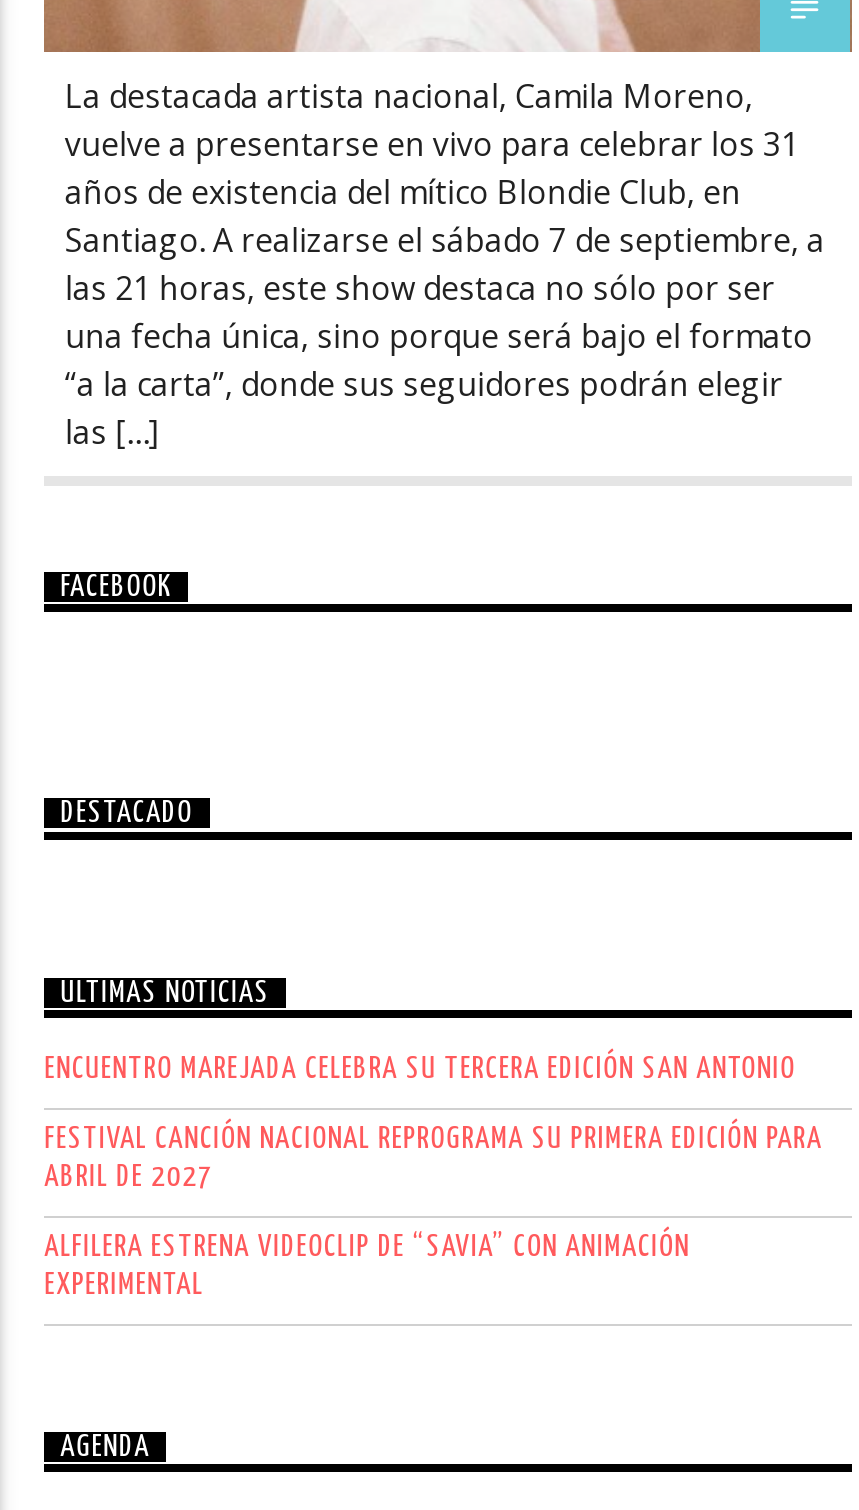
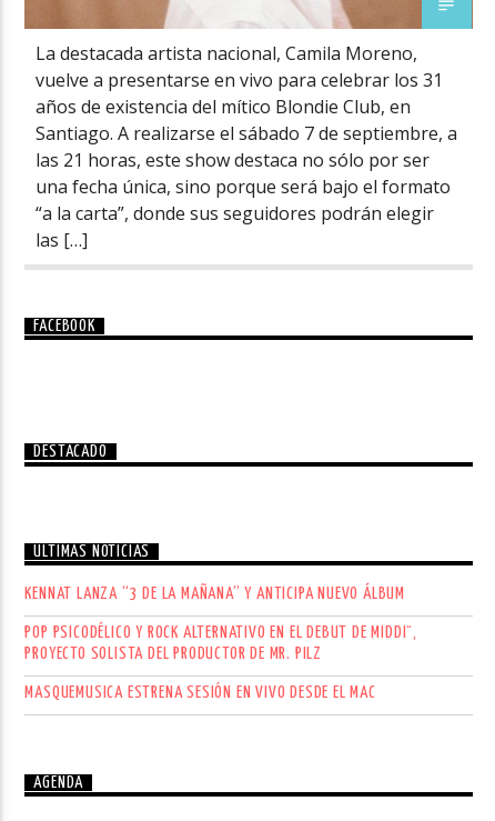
[45,1054,796,1084] ENCUENTRO MAREJADA CELEBRA SU TERCERA EDICIÓN SAN ANTONIO -> [25,585,405,602] KENNAT LANZA “3 DE LA MAÑANA” Y ANTICIPA NUEVO ÁLBUM
[45,1124,823,1192] FESTIVAL CANCIÓN NACIONAL REPROGRAMA SU PRIMERA EDICIÓN PARA | ABRIL DE 2027 -> [25,624,417,662] POP PSICODÉLICO Y ROCK ALTERNATIVO EN EL DEBUT DE MIDDI¨, | PROYECTO SOLISTA DEL PRODUCTOR DE MR. PILZ
[45,1232,690,1300] ALFILERA ESTRENA VIDEOCLIP DE “SAVIA” CON ANIMACIÓN | EXPERIMENTAL -> [25,684,376,701] MASQUEMUSICA ESTRENA SESIÓN EN VIVO DESDE EL MAC

